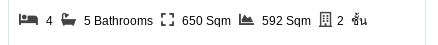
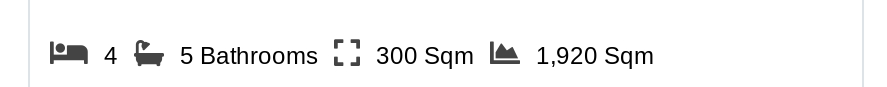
[182,14,367,28] 650 Sqm | 592 Sqm | 2 ชั้น -> [376,42,654,70] 300 Sqm | 1,920 Sqm

